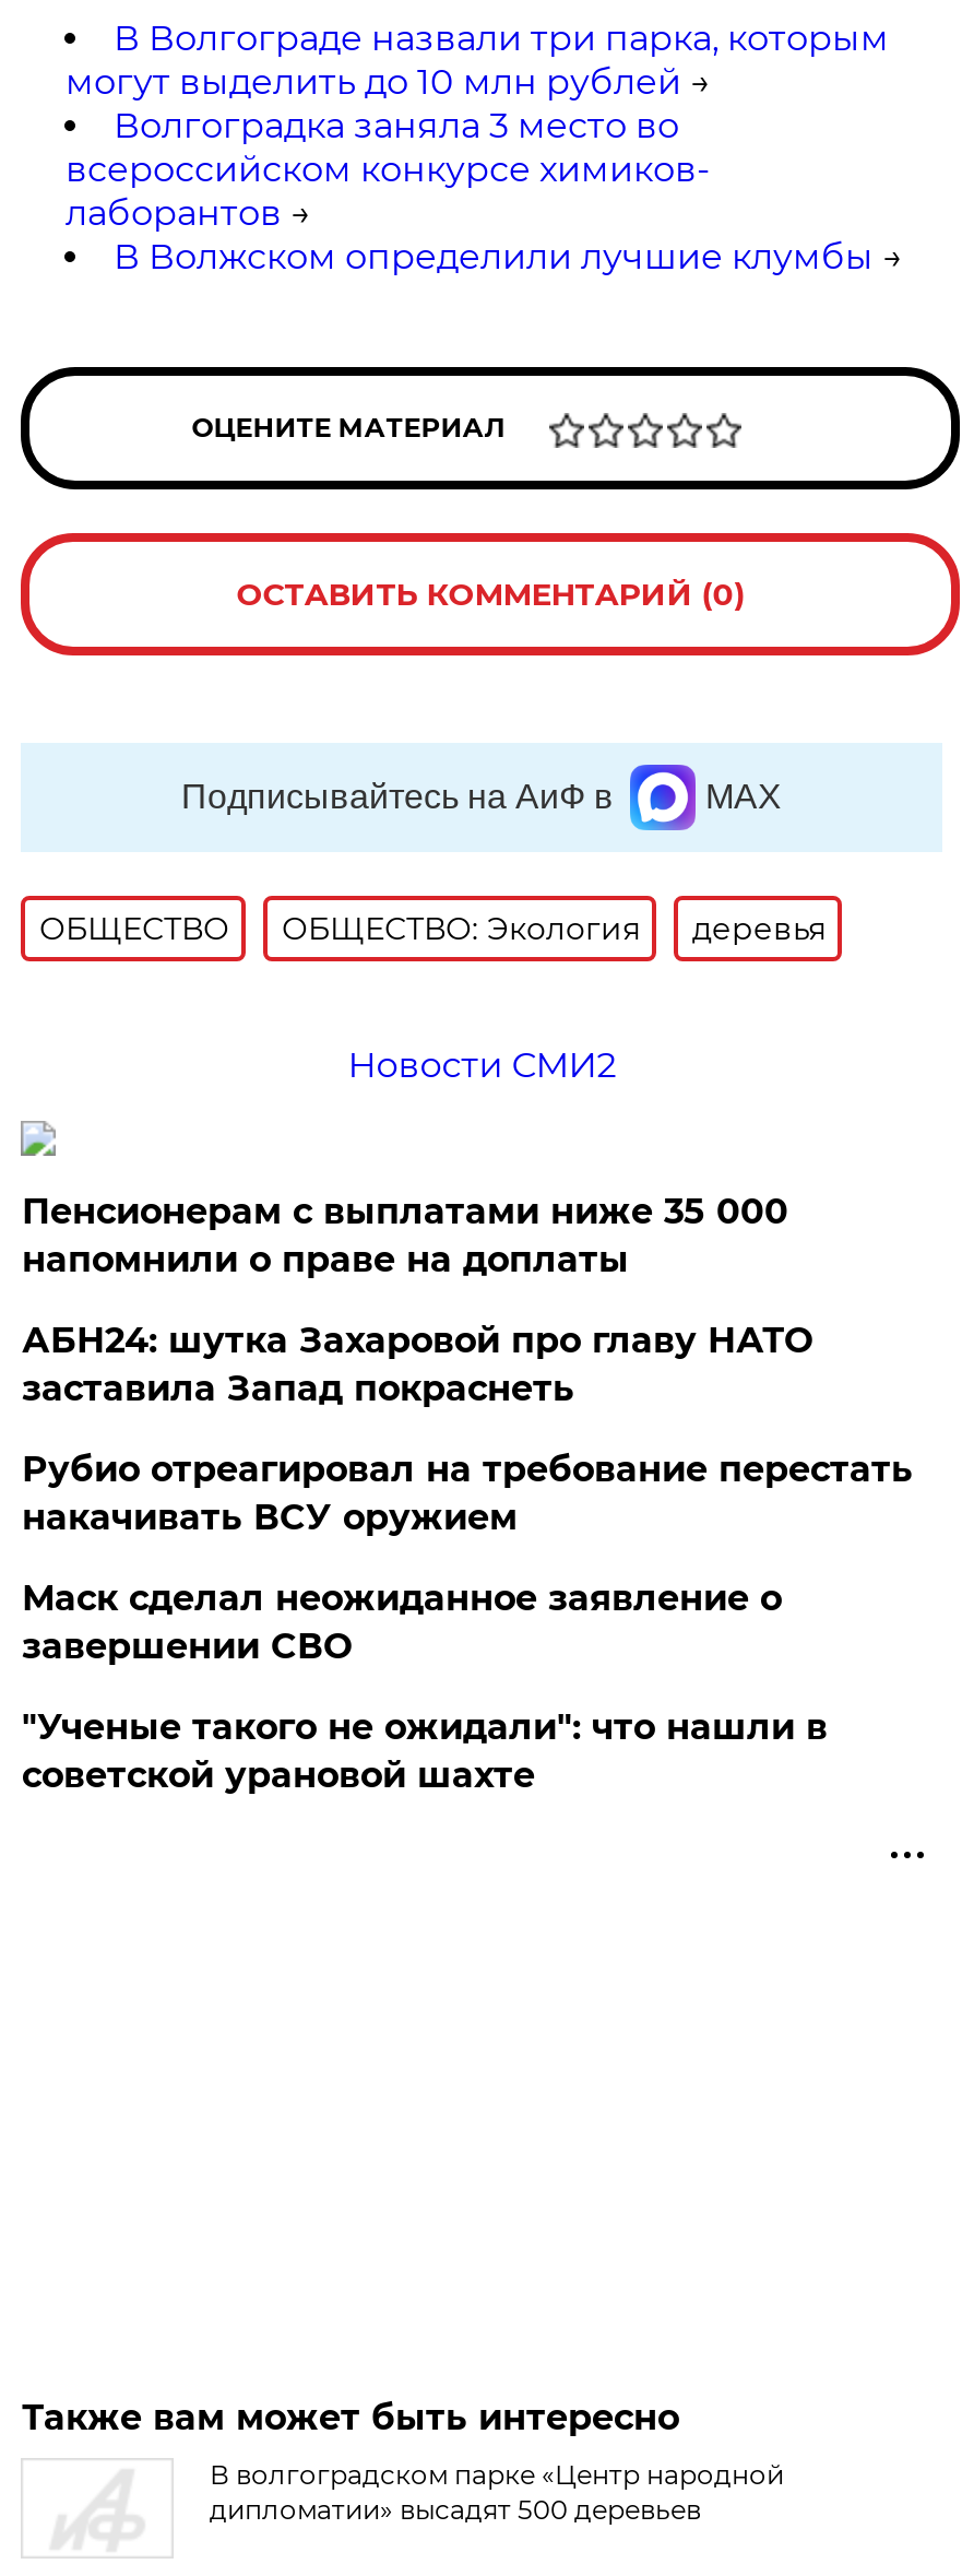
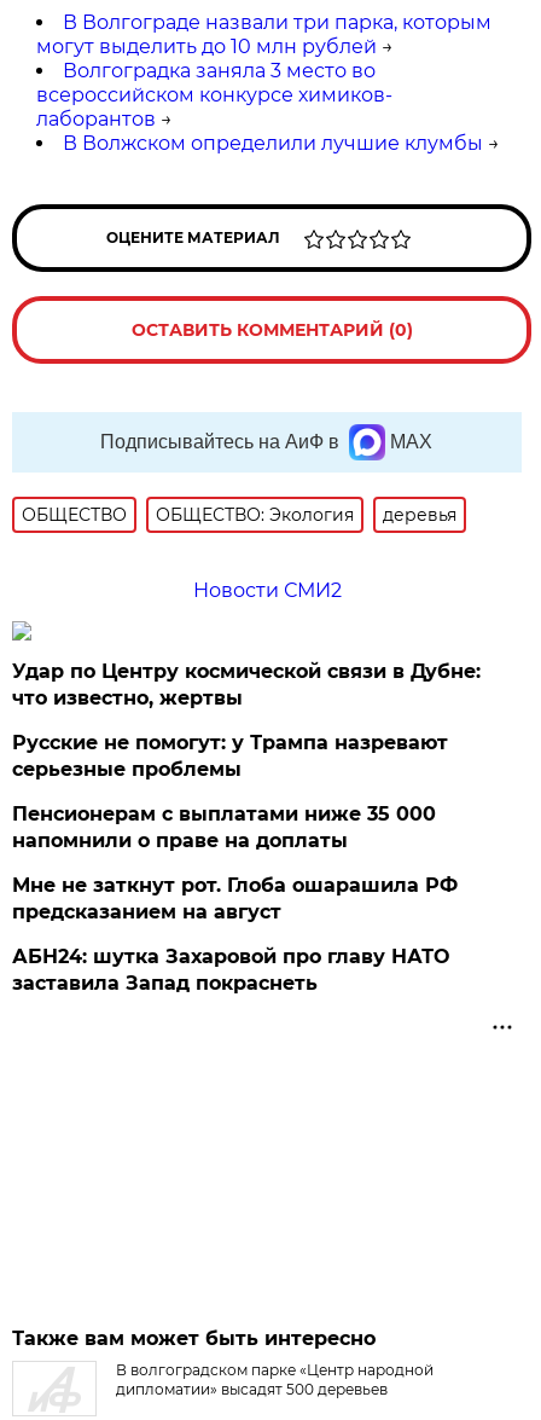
none -> [13,660,481,781] Удар по Центру космической связи в Дубне: | что известно, жертвы | Русские не помогут: у Трампа назревают | серьезные проблемы
moved [22,1191,788,1280] -> [13,802,436,852]: Пенсионерам с выплатами ниже 35 000 | напомнили о праве на доплаты
none -> [13,874,458,923] Мне не заткнут рот. Глоба ошарашила РФ | предсказанием на август
moved [22,1319,812,1409] -> [13,945,450,994]: АБН24: шутка Захаровой про главу НАТО | заставила Запад покраснеть
[22,1448,913,1796] Рубио отреагировал на требование перестать | накачивать ВСУ оружием | Маск сделал неожиданное заявление о | завершении СВО | "Ученые такого не ожидали": что нашли в | советской урановой шахте -> none

